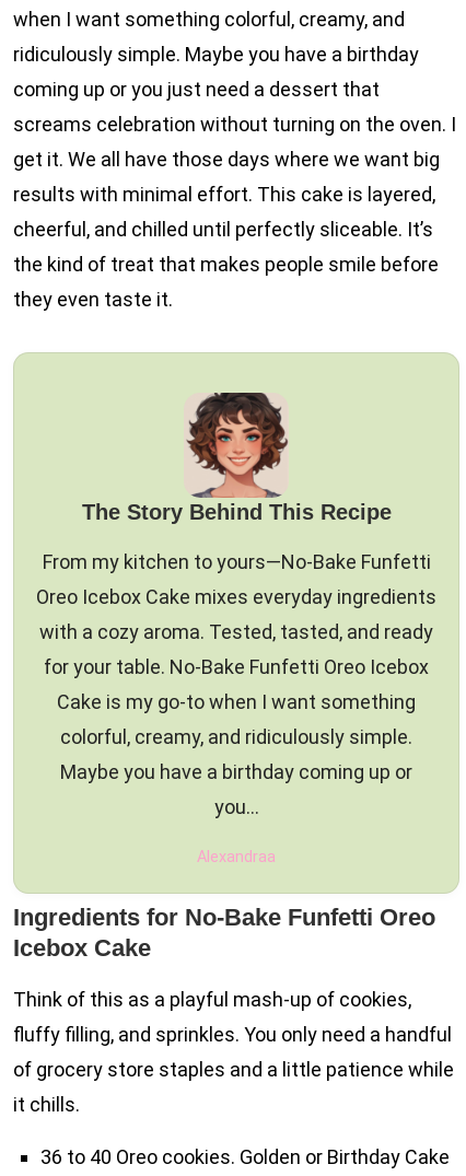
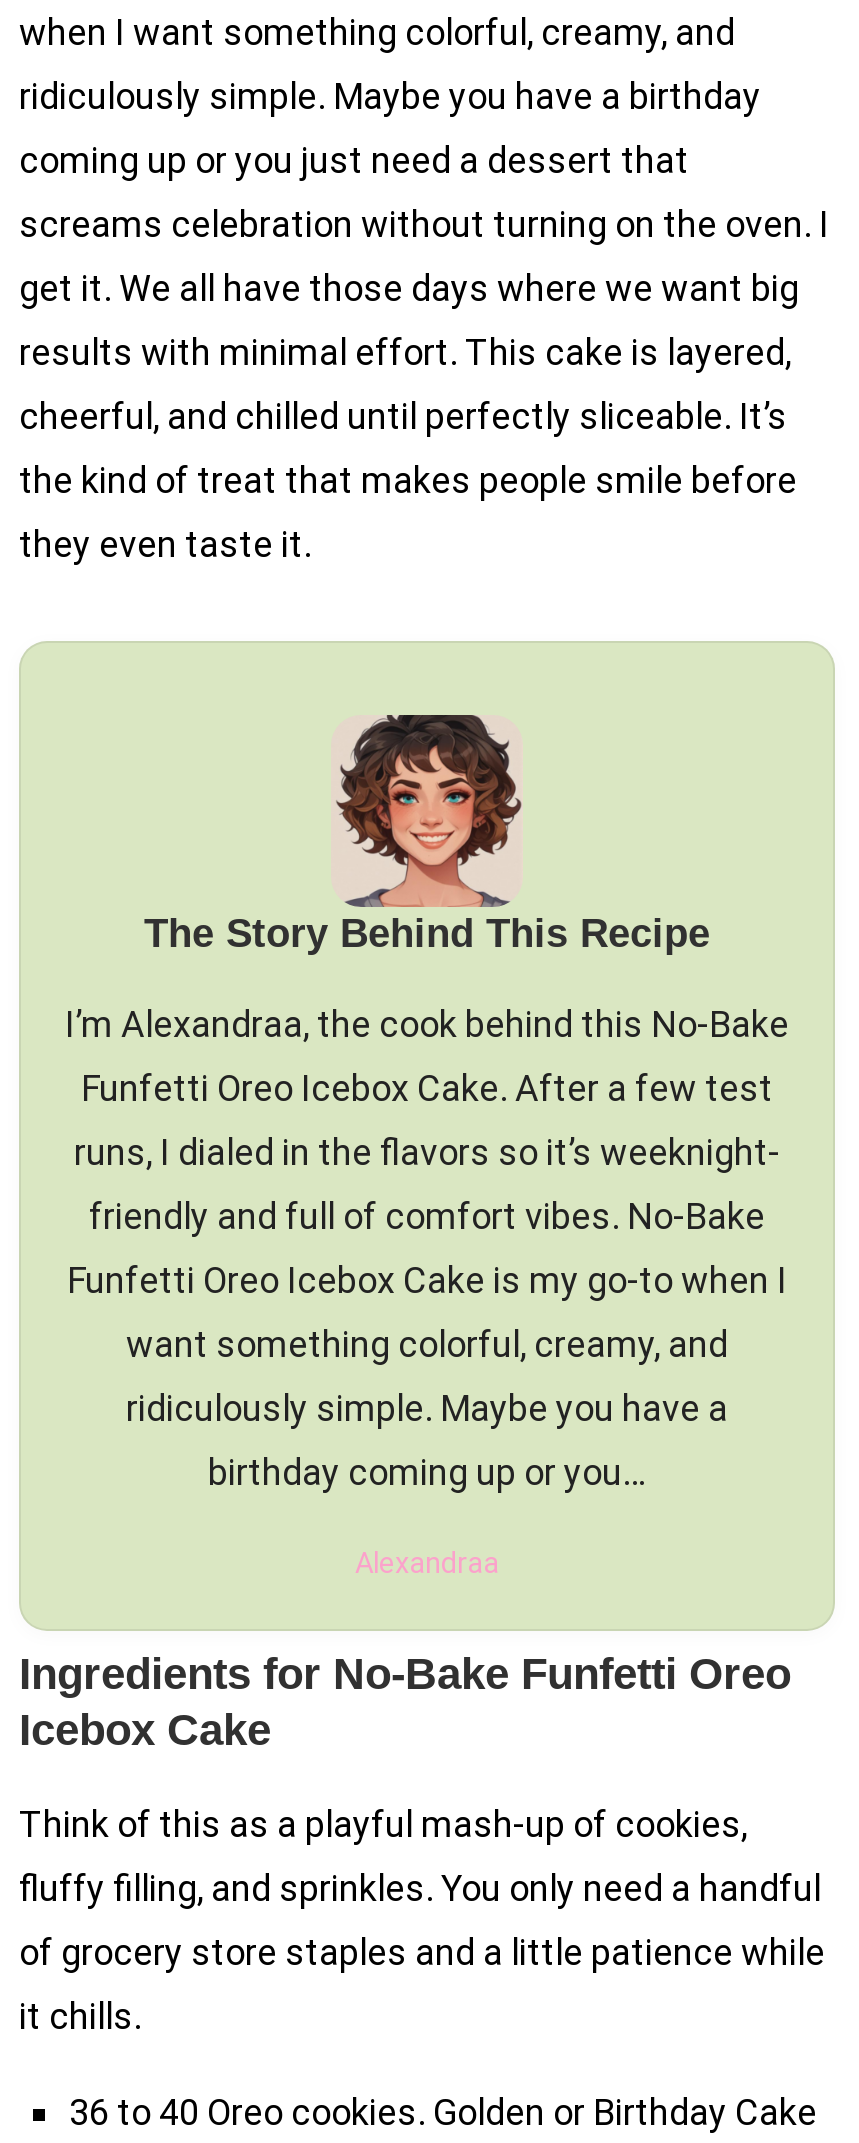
[42,551,430,574] From my kitchen to yours—No-Bake Funfetti -> [65,1004,789,1046] I’m Alexandraa, the cook behind this No-Bake
[36,586,436,609] Oreo Icebox Cake mixes everyday ingredients -> [81,1068,773,1110] Funfetti Oreo Icebox Cake. After a few test
[39,621,433,644] with a cozy aroma. Tested, tasted, and ready -> [74,1132,780,1174] runs, I dialed in the flavors so it’s weeknight-
[44,656,429,679] for your table. No-Bake Funfetti Oreo Icebox -> [89,1196,765,1238] friendly and full of comfort vibes. No-Bake
[57,691,416,714] Cake is my go-to when I want something -> [67,1260,787,1302] Funfetti Oreo Icebox Cake is my go-to when I
[60,726,412,749] colorful, creamy, and ridiculously simple. -> [126,1324,728,1366] want something colorful, creamy, and
[60,761,412,784] Maybe you have a birthday coming up or -> [126,1388,728,1430] ridiculously simple. Maybe you have a
[214,796,259,819] you… -> [208,1452,646,1494] birthday coming up or you…

